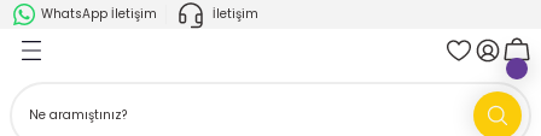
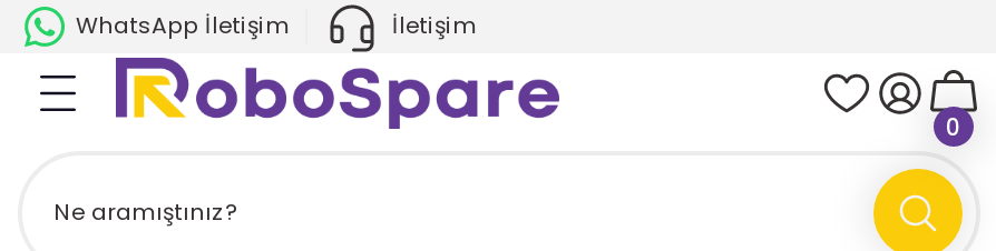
none -> [114,56,562,131] [image]
none -> [946,110,961,143] 0

